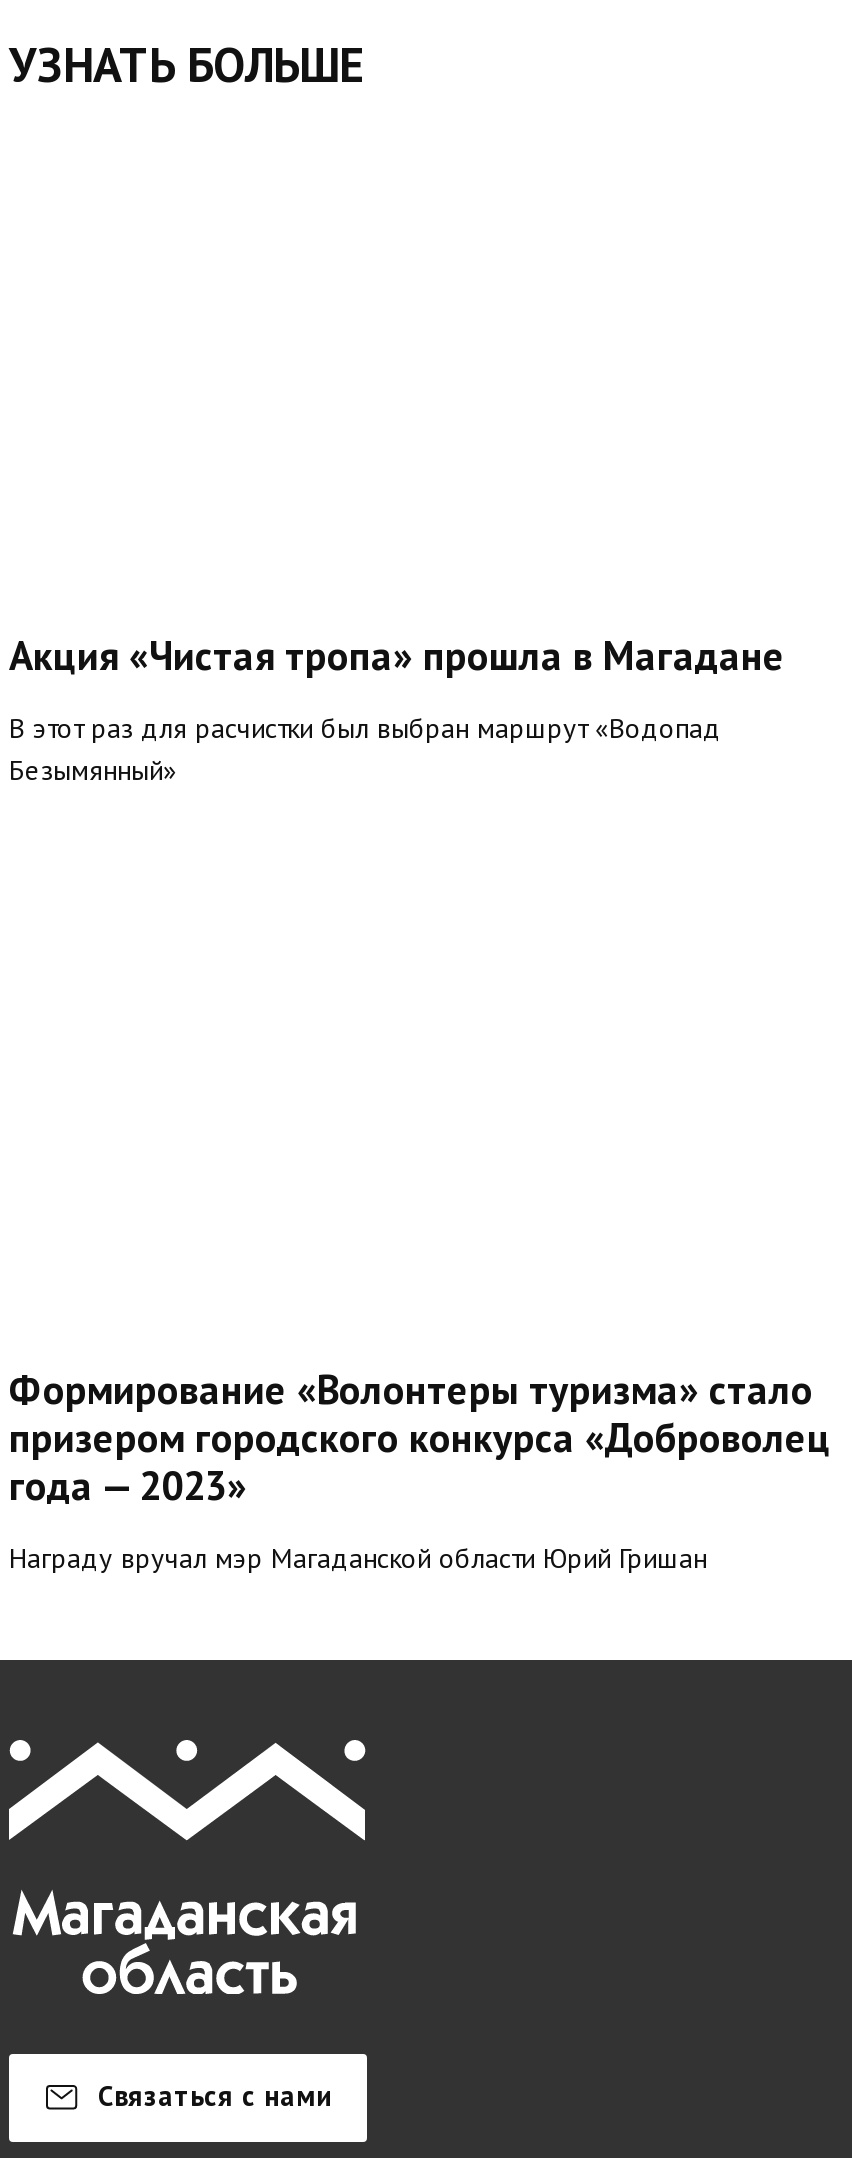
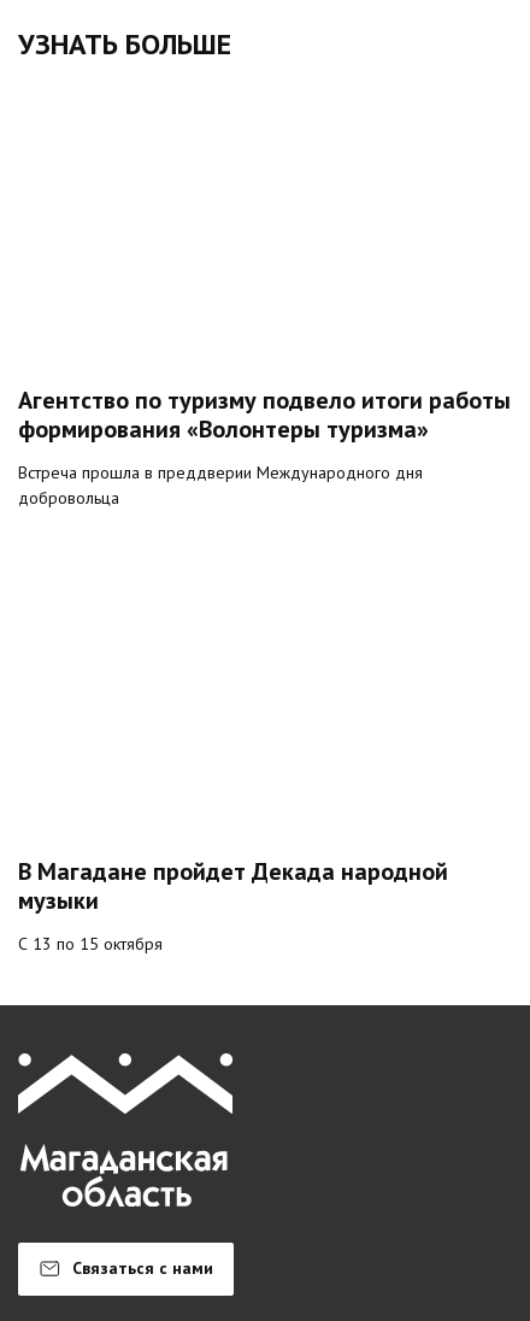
[9,630,785,682] Акция «Чистая тропа» прошла в Магадане -> [18,384,511,445] Агентство по туризму подвело итоги работы | формирования «Волонтеры туризма»
[9,710,721,788] В этот раз для расчистки был выбран маршрут «Водопад | Безымянный» -> [18,462,423,509] Встреча прошла в преддверии Международного дня | добровольца
[9,1364,831,1512] Формирование «Волонтеры туризма» стало | призером городского конкурса «Доброволец | года — 2023» -> [18,856,448,916] В Магадане пройдет Декада народной | музыки
[9,1540,707,1576] Награду вручал мэр Магаданской области Юрий Гришан -> [18,933,163,955] С 13 по 15 октября

